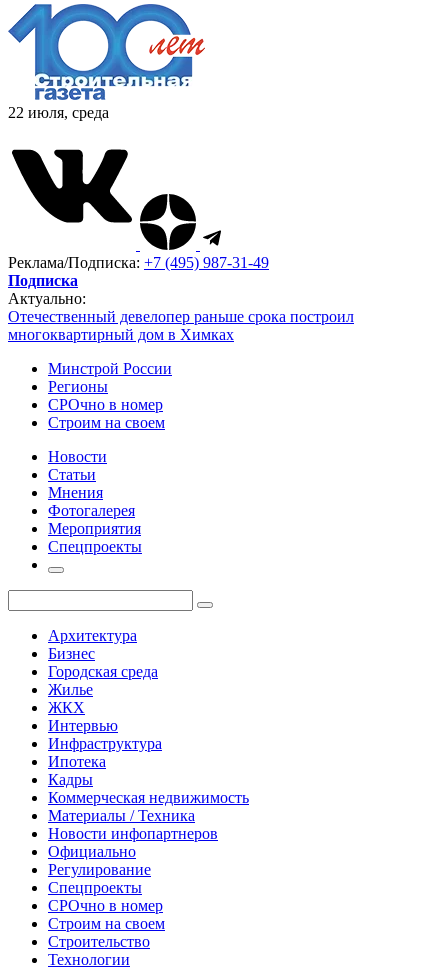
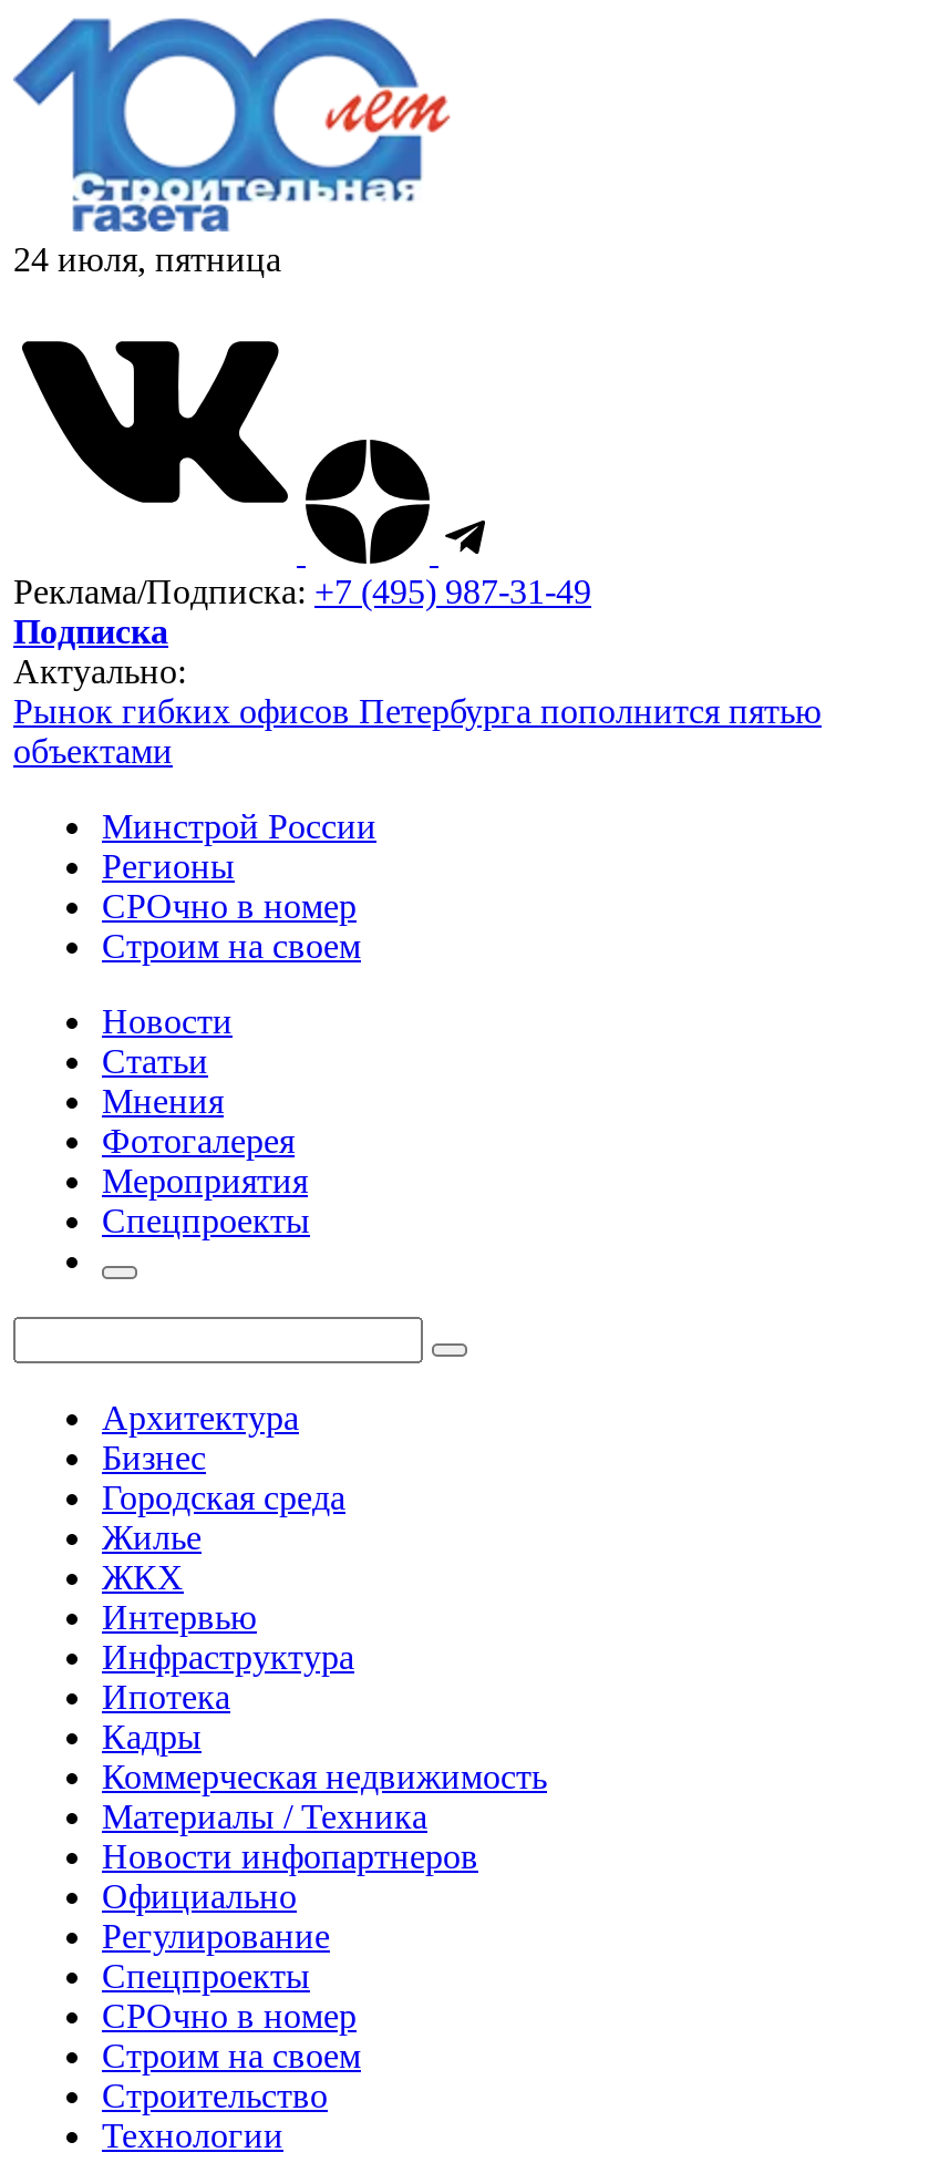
[8,104,109,121] 22 июля, среда -> [13,240,281,278] 24 июля, пятница
[8,308,354,343] Отечественный девелопер раньше срока построил | многоквартирный дом в Химках -> [13,692,822,770] Рынок гибких офисов Петербурга пополнится пятью | объектами

